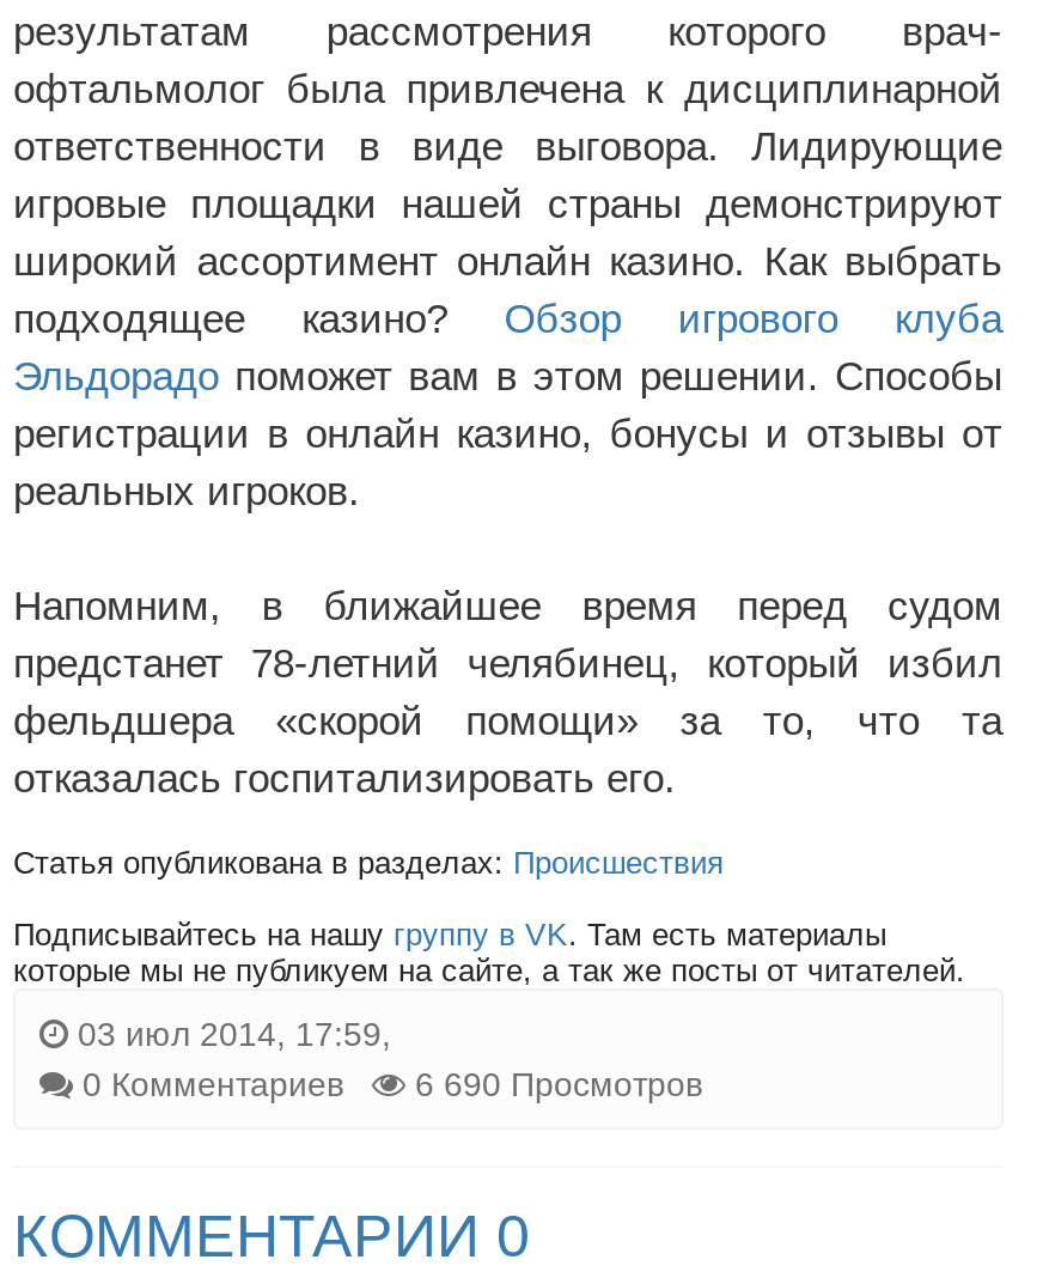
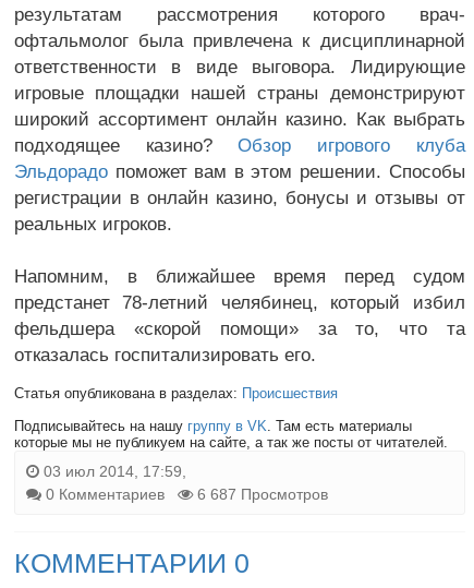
[83,1064,702,1103] 0 Комментариев 6 690 Просмотров -> [46,485,328,503] 0 Комментариев 6 687 Просмотров

